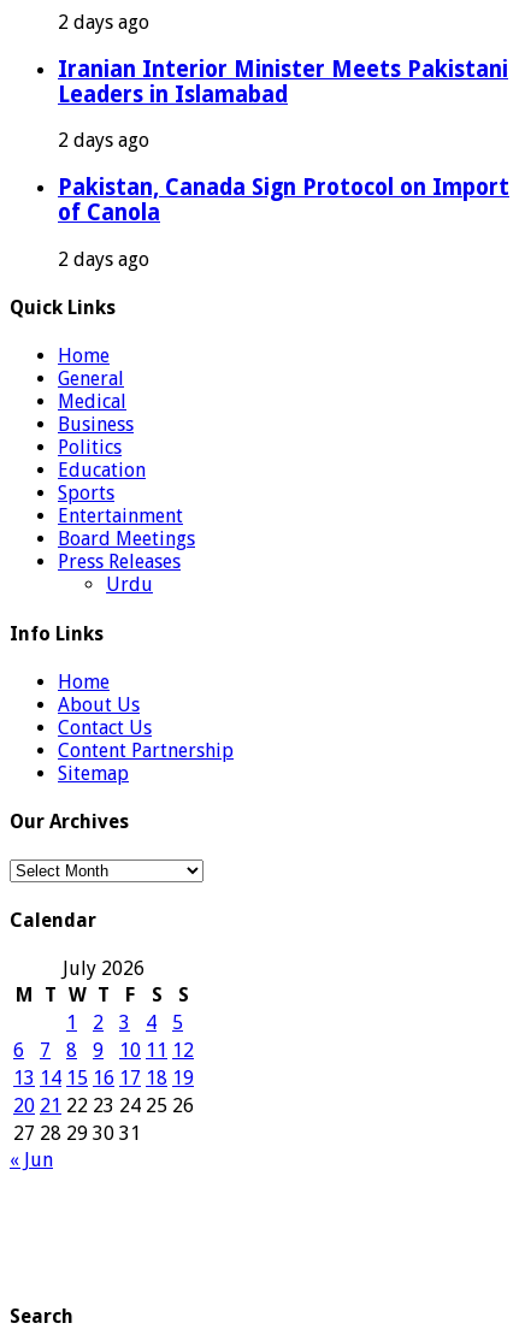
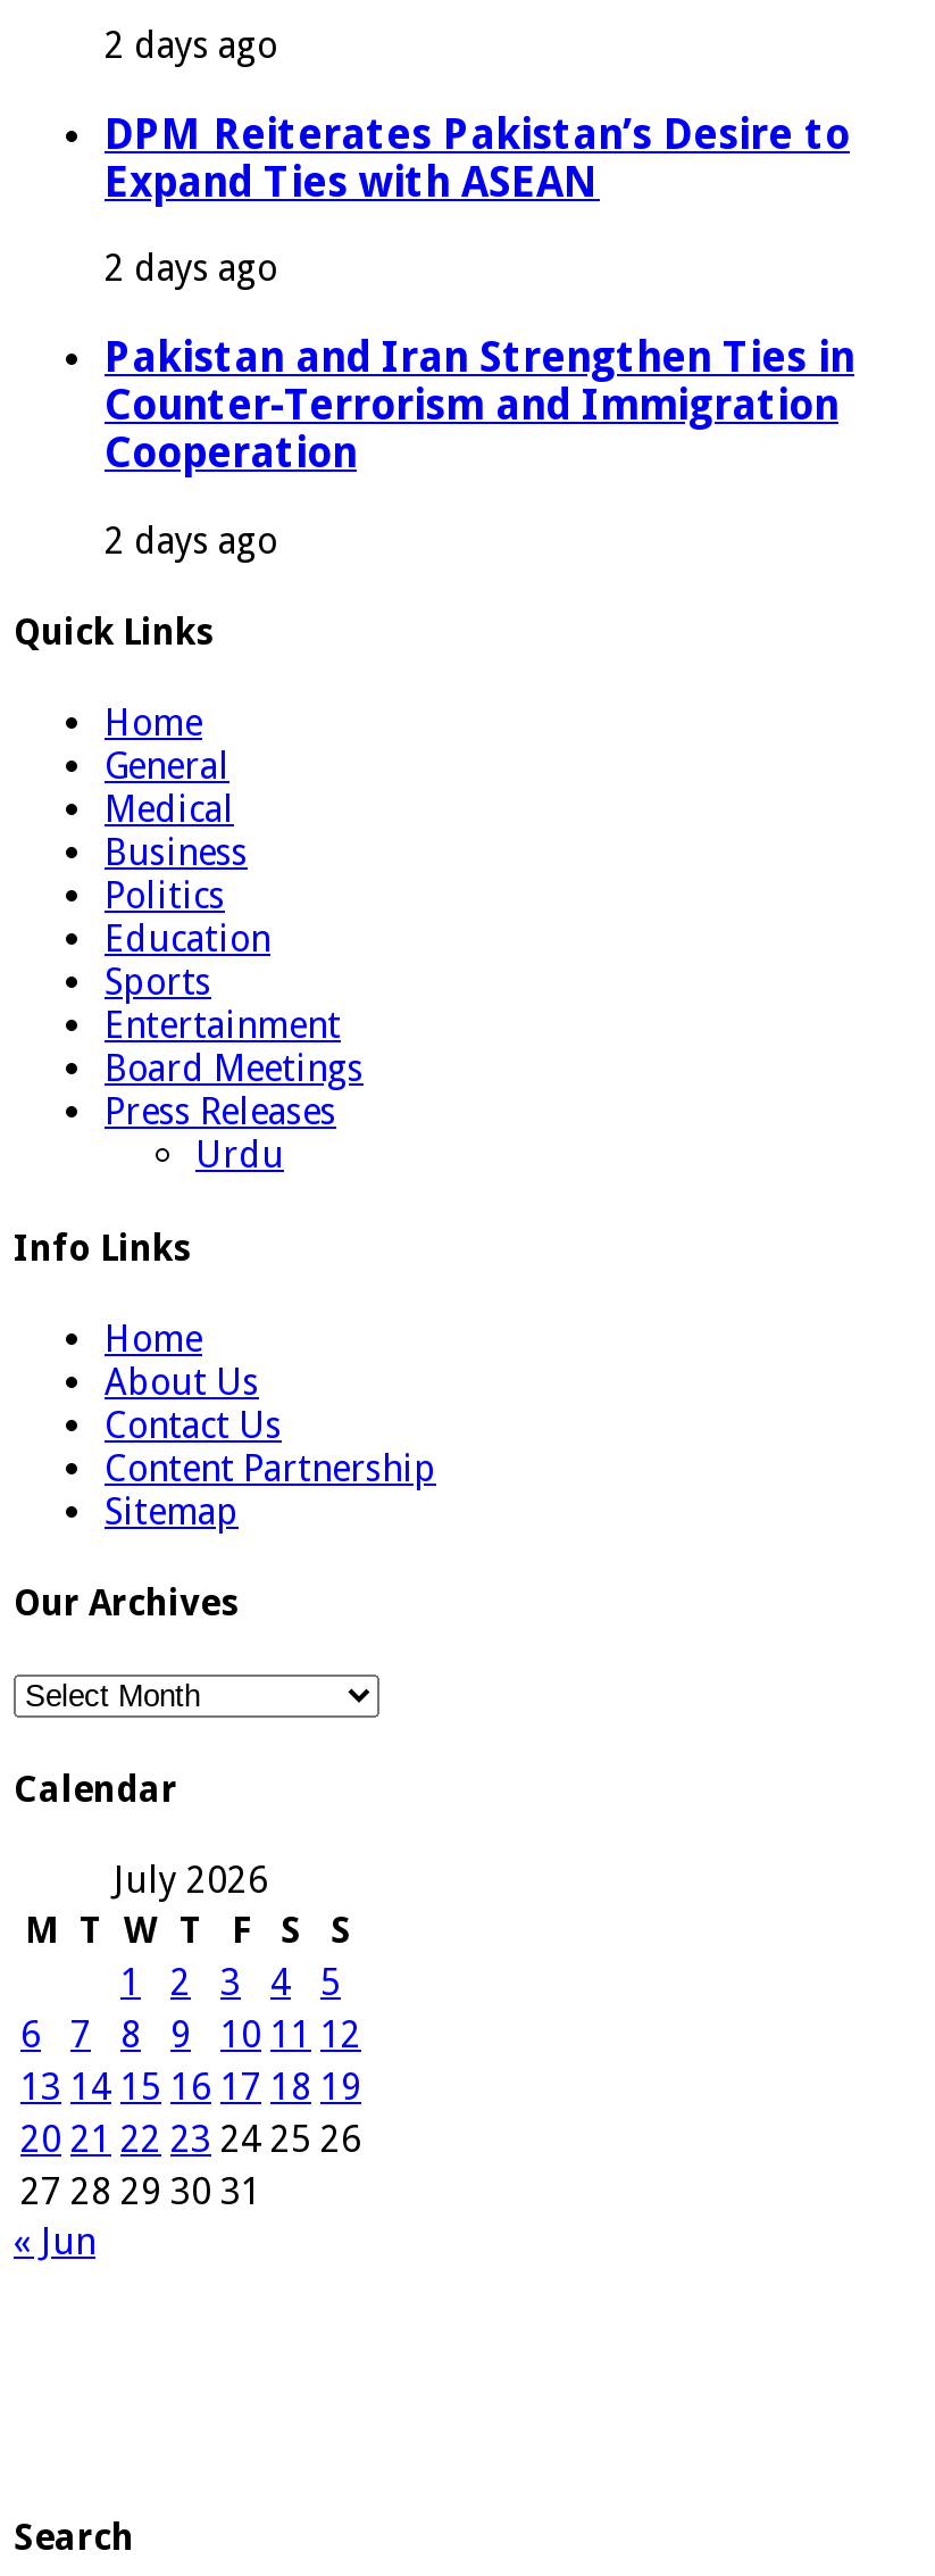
[58,56,508,107] Iranian Interior Minister Meets Pakistani | Leaders in Islamabad -> [105,109,850,205] DPM Reiterates Pakistan’s Desire to | Expand Ties with ASEAN
[58,175,509,225] Pakistan, Canada Sign Protocol on Import | of Canola -> [105,333,854,476] Pakistan and Iran Strengthen Ties in | Counter-Terrorism and Immigration | Cooperation

